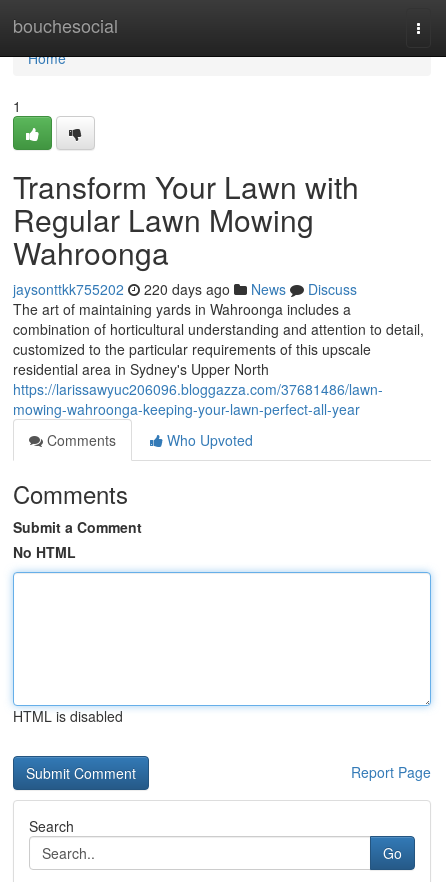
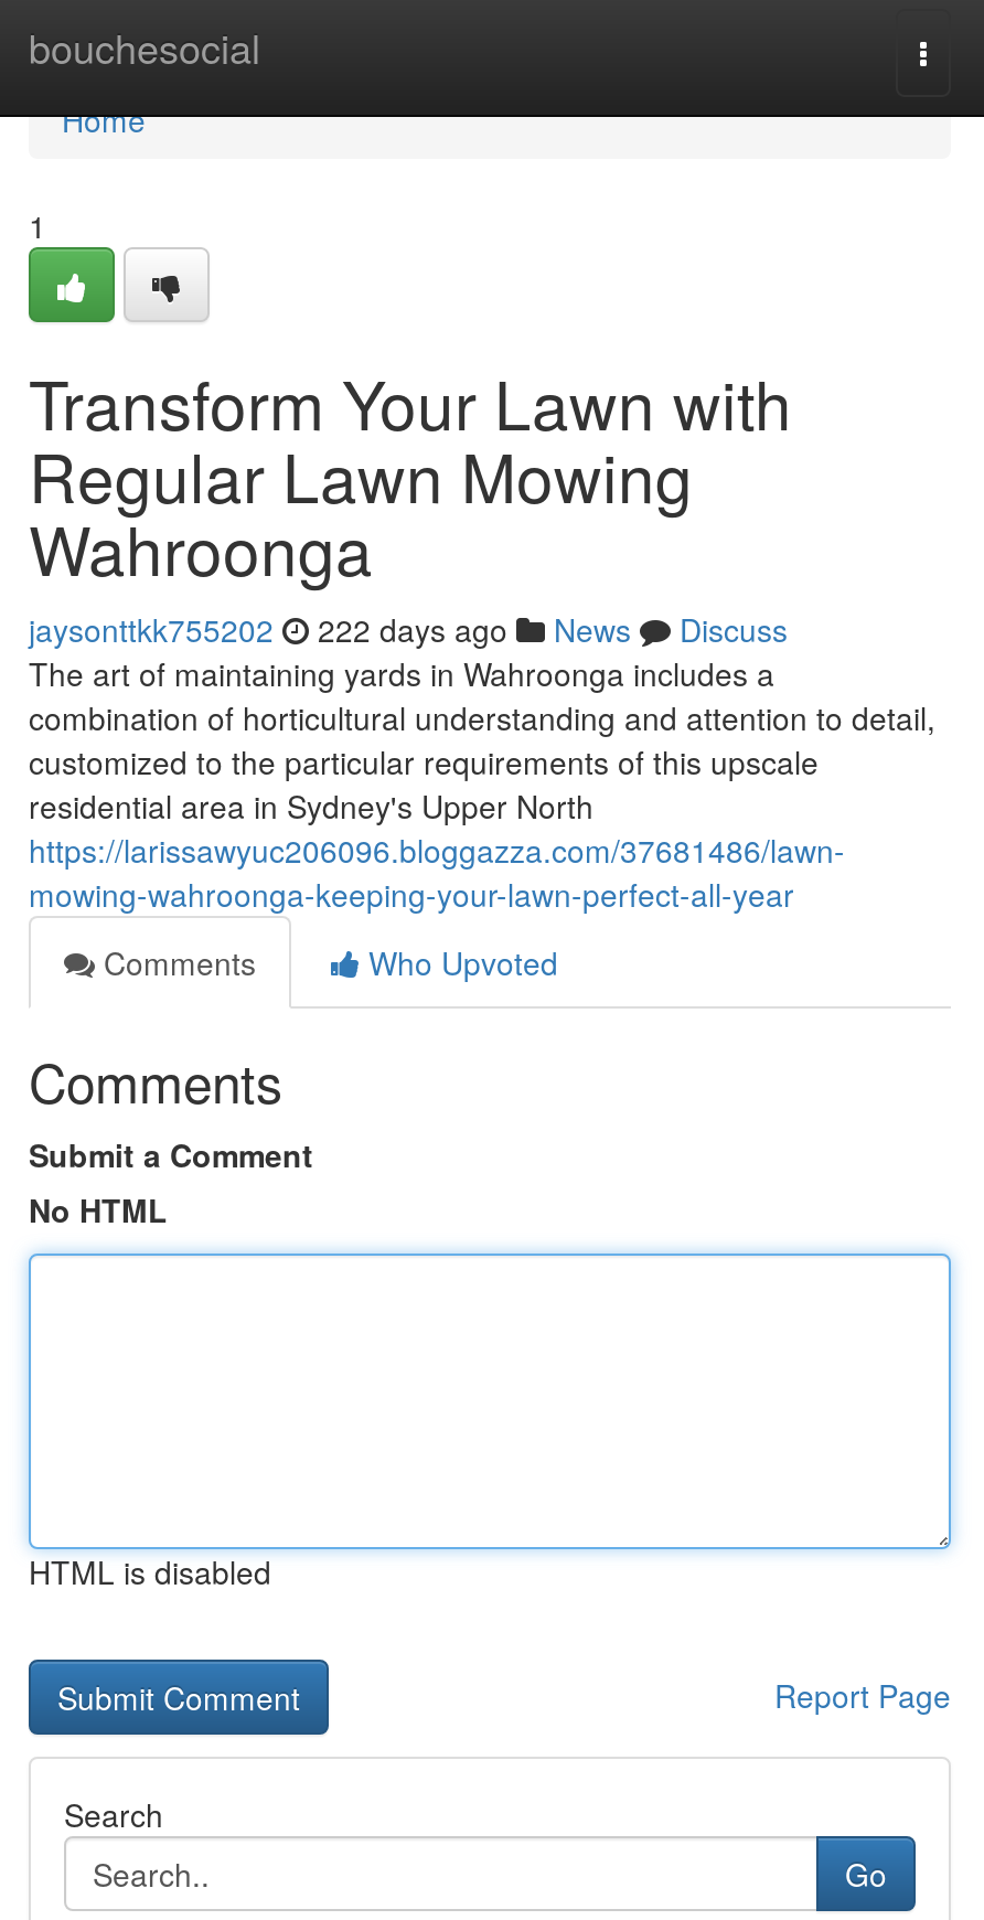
[13,279,357,299] jaysonttkk755202 220 days ago News Discuss -> [29,607,788,651] jaysonttkk755202 222 days ago News Discuss

